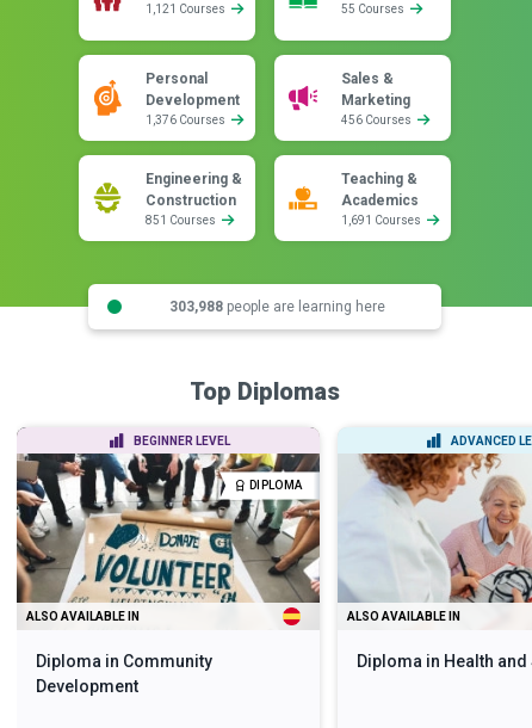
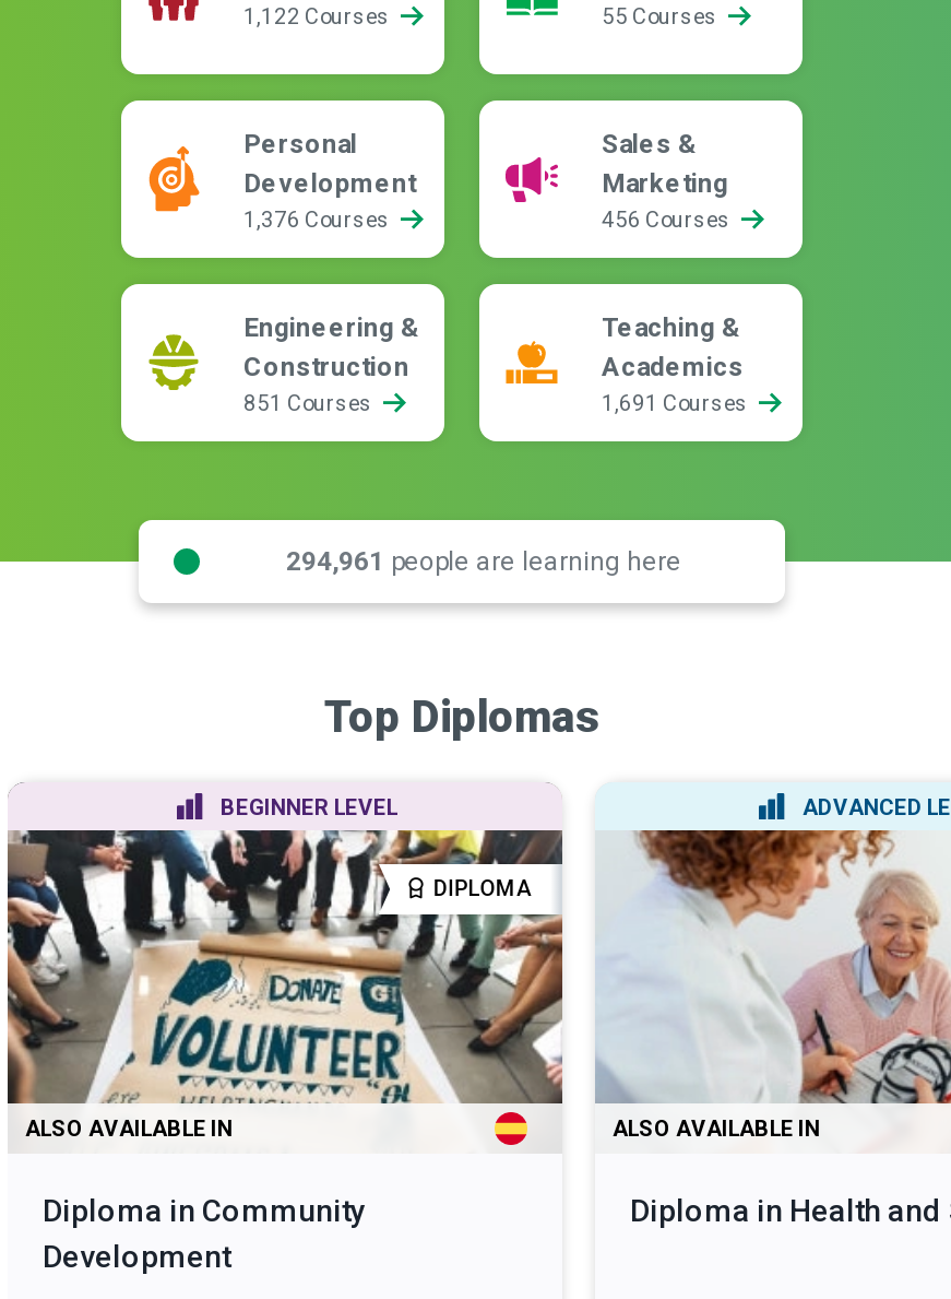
[146,2,228,16] 1,121 Courses -> [243,4,394,28] 1,122 Courses
[169,298,385,314] 303,988 people are learning here -> [286,545,681,576] 294,961 people are learning here

